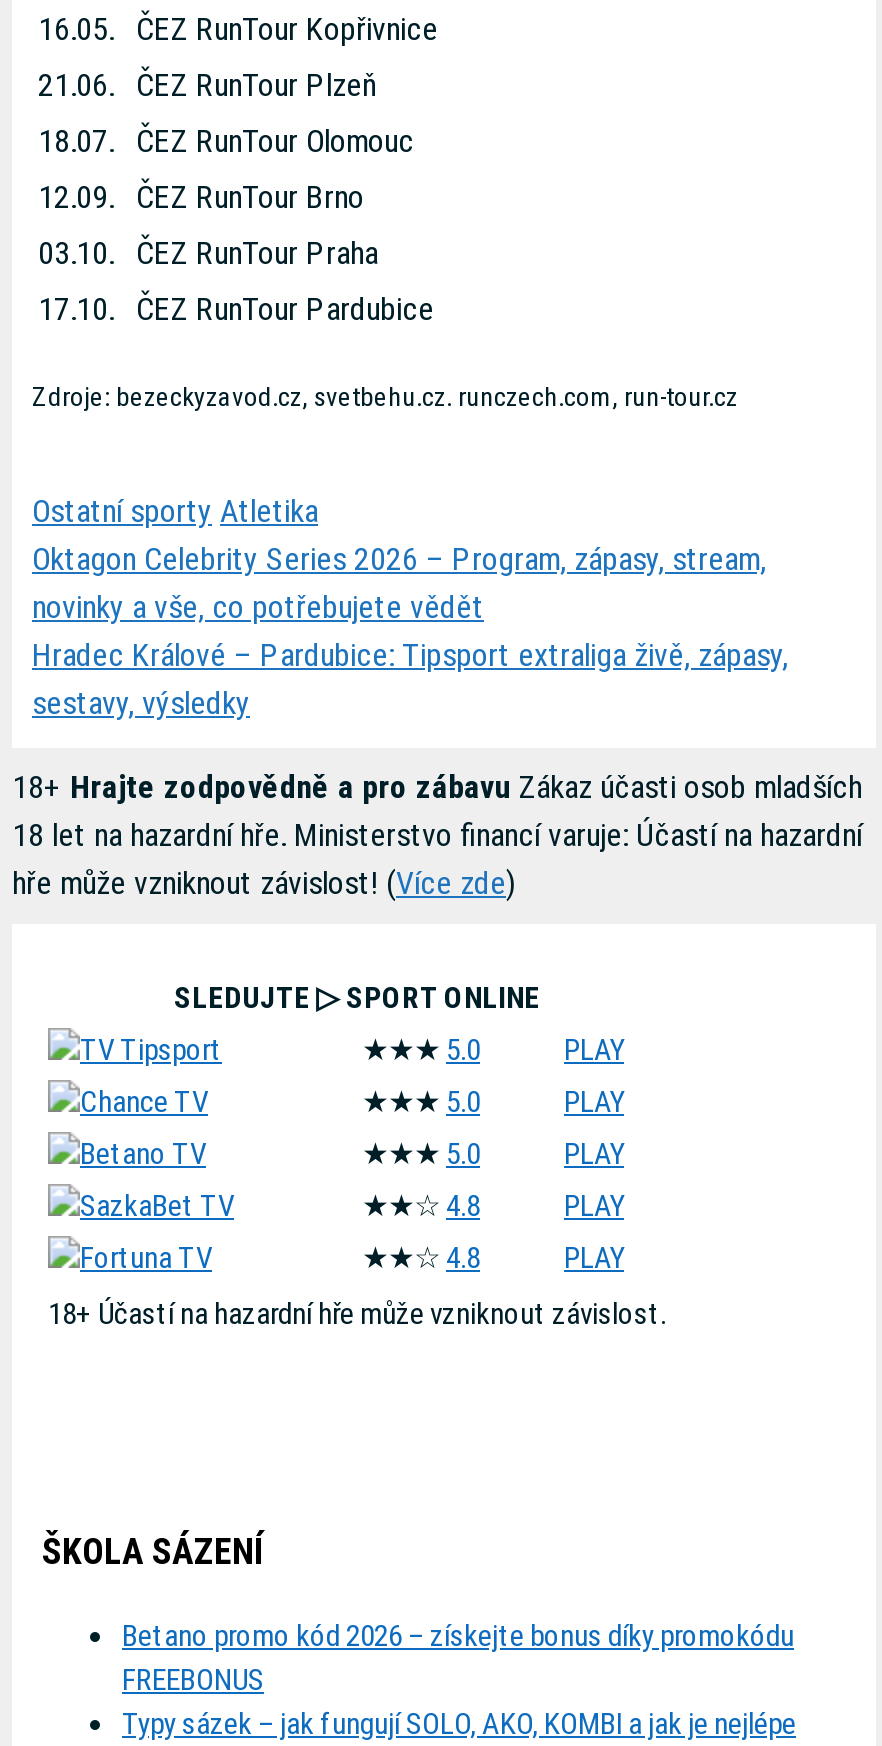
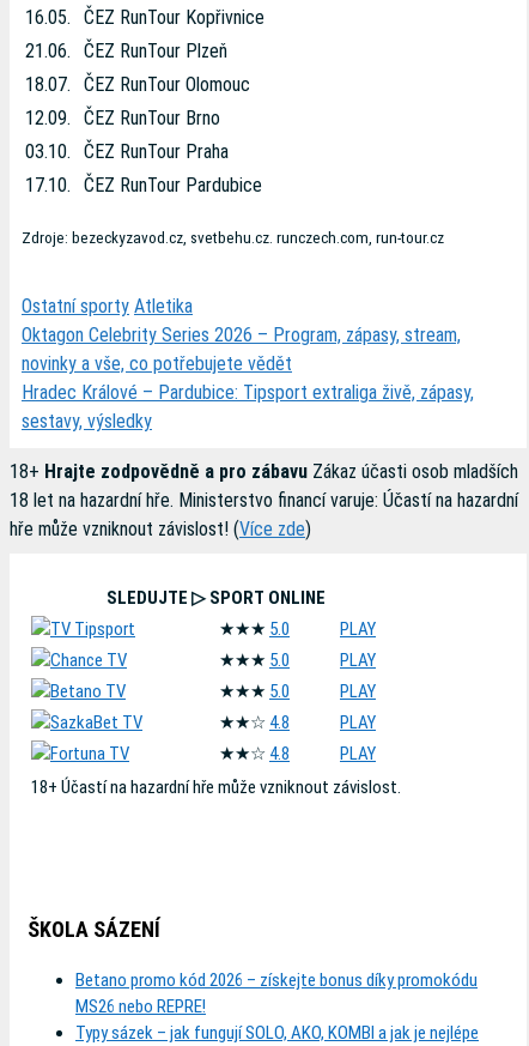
[122,1662,264,1698] FREEBONUS -> [75,996,206,1017] MS26 nebo REPRE!

